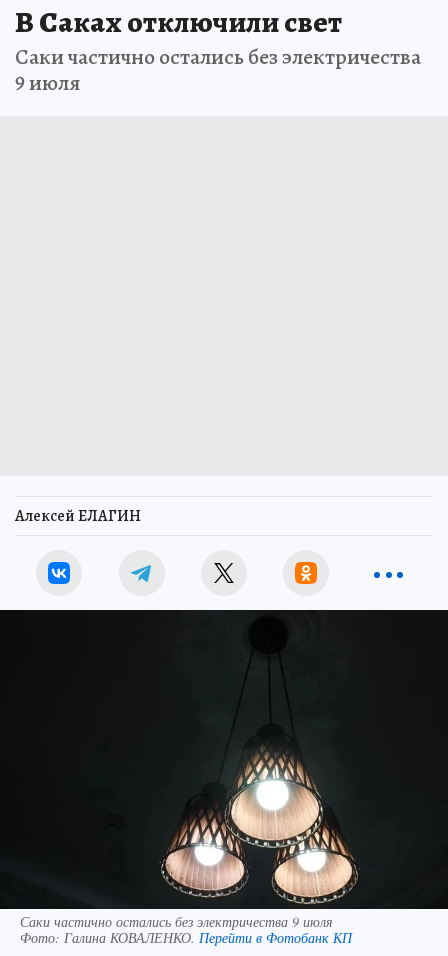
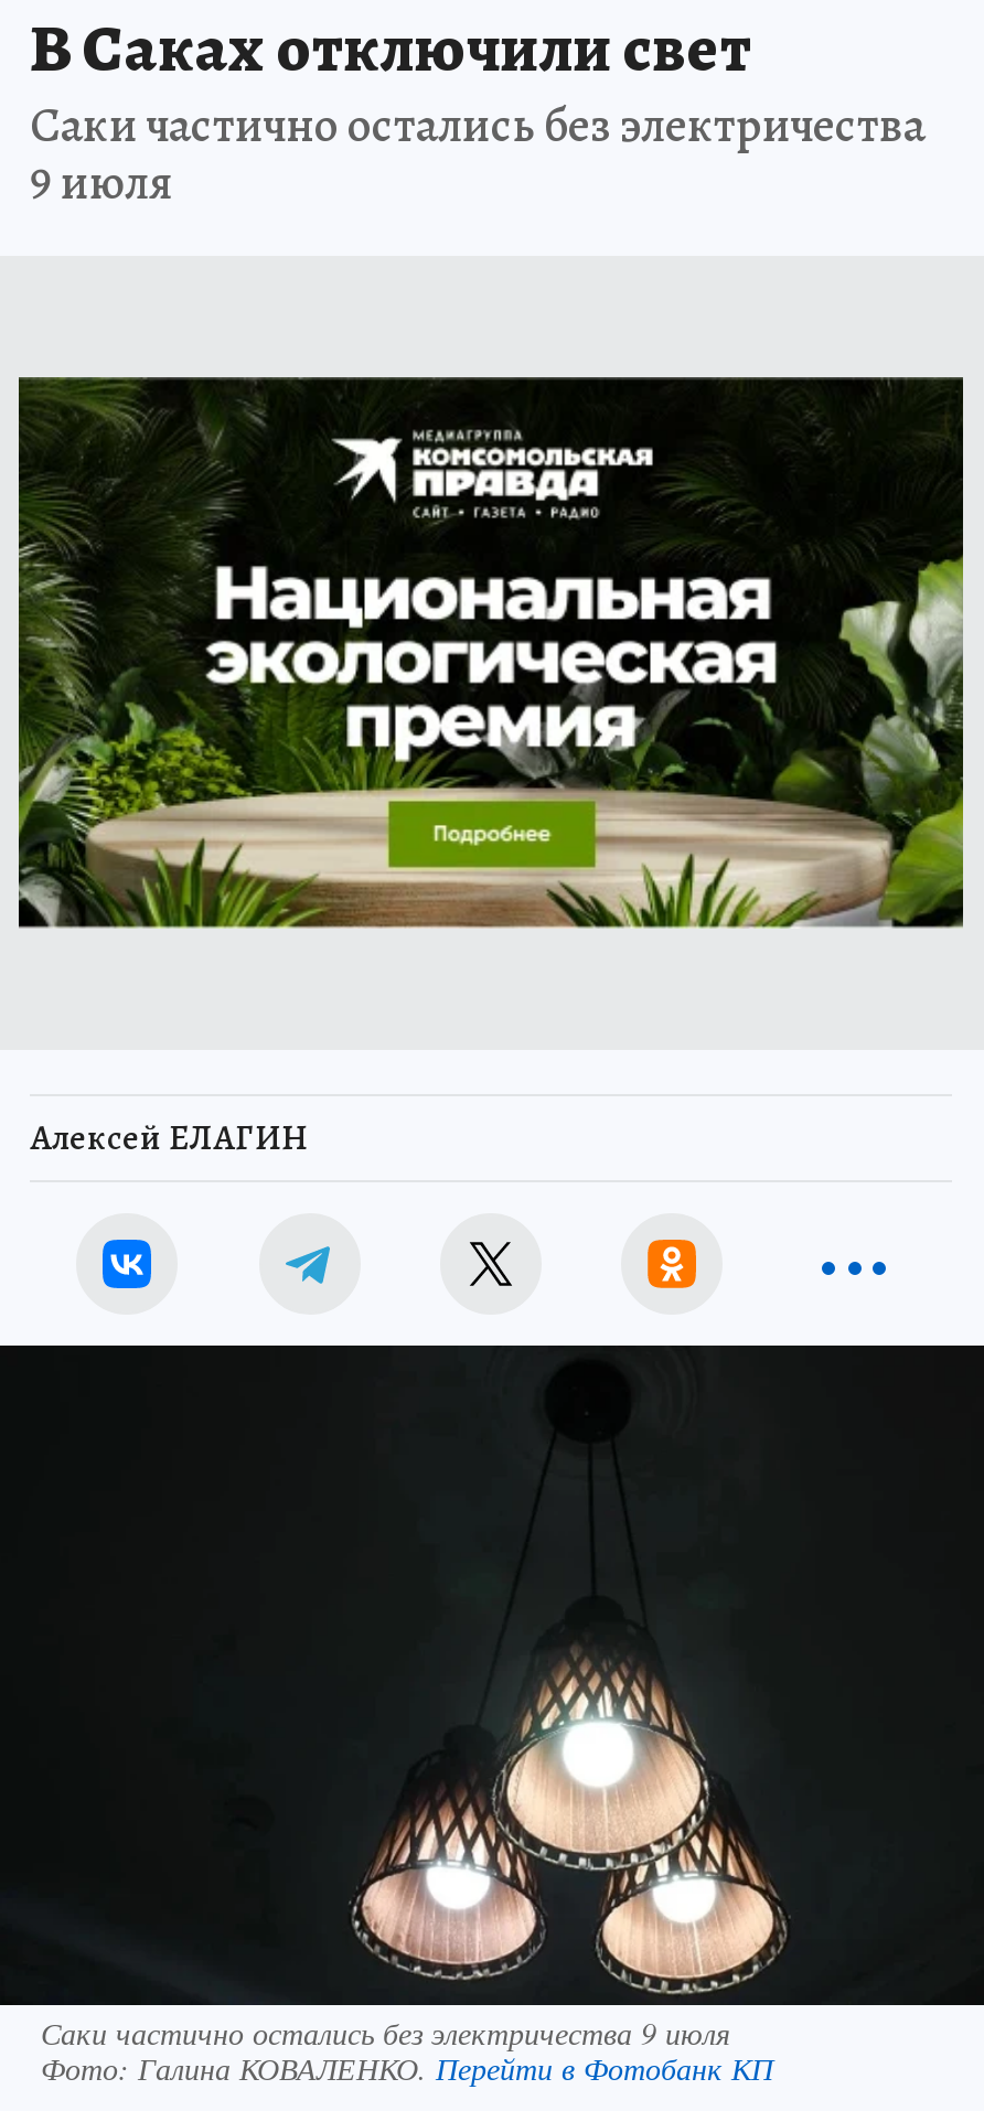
none -> [17,375,965,931] [image]

